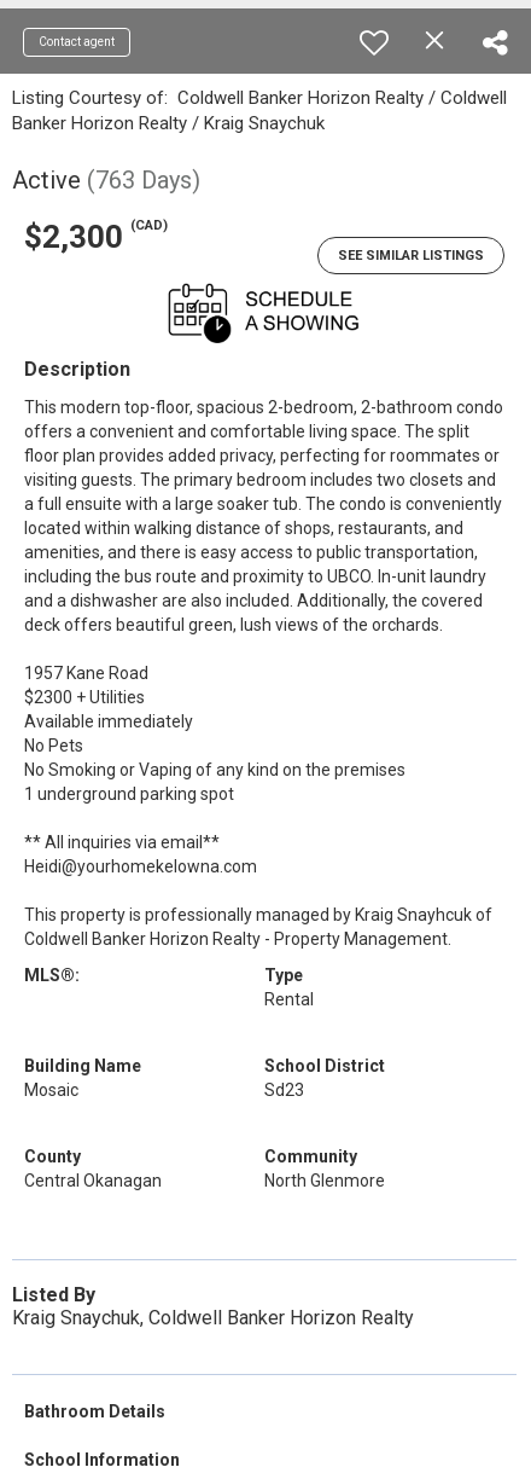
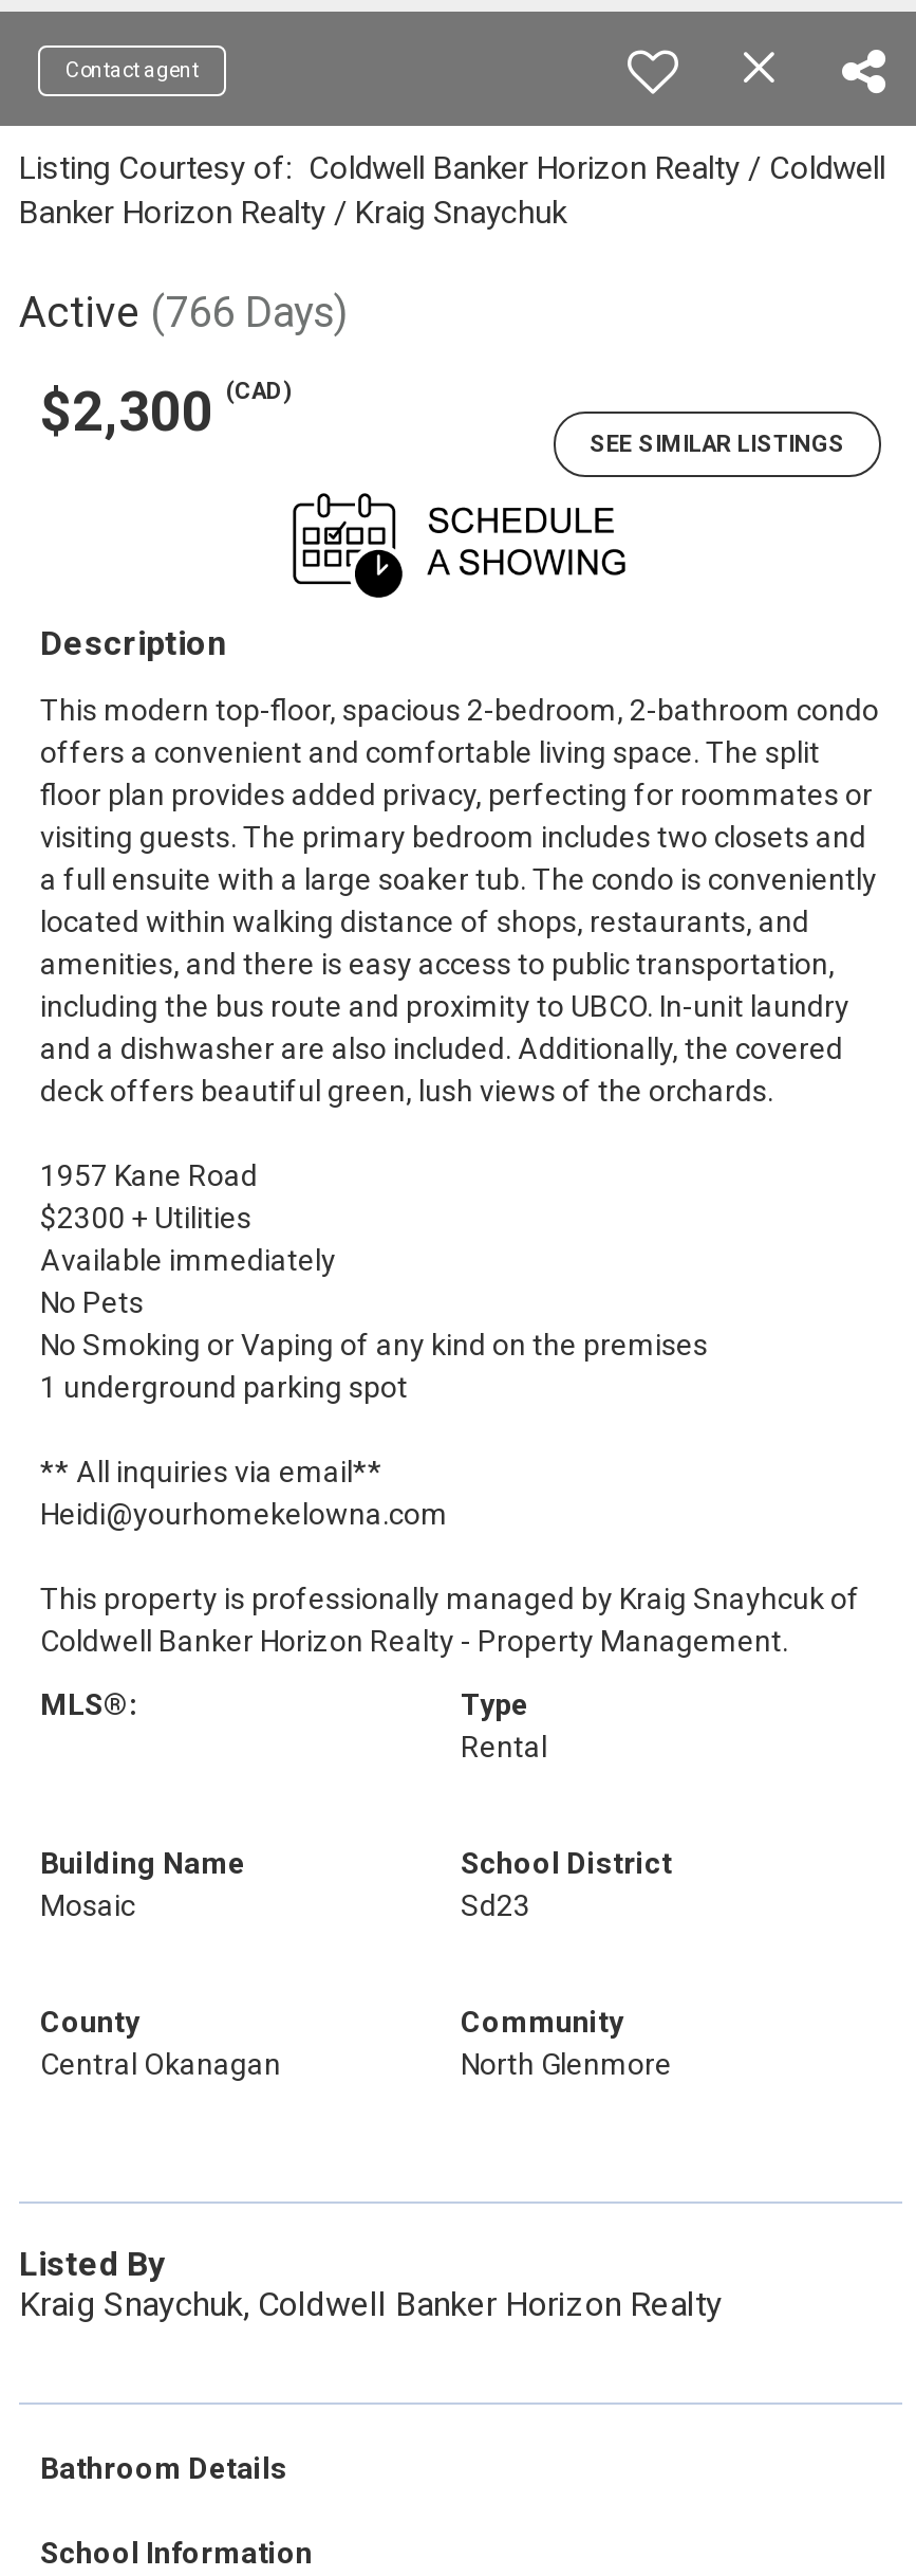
[12,166,200,195] Active (763 Days) -> [19,287,349,337] Active (766 Days)

